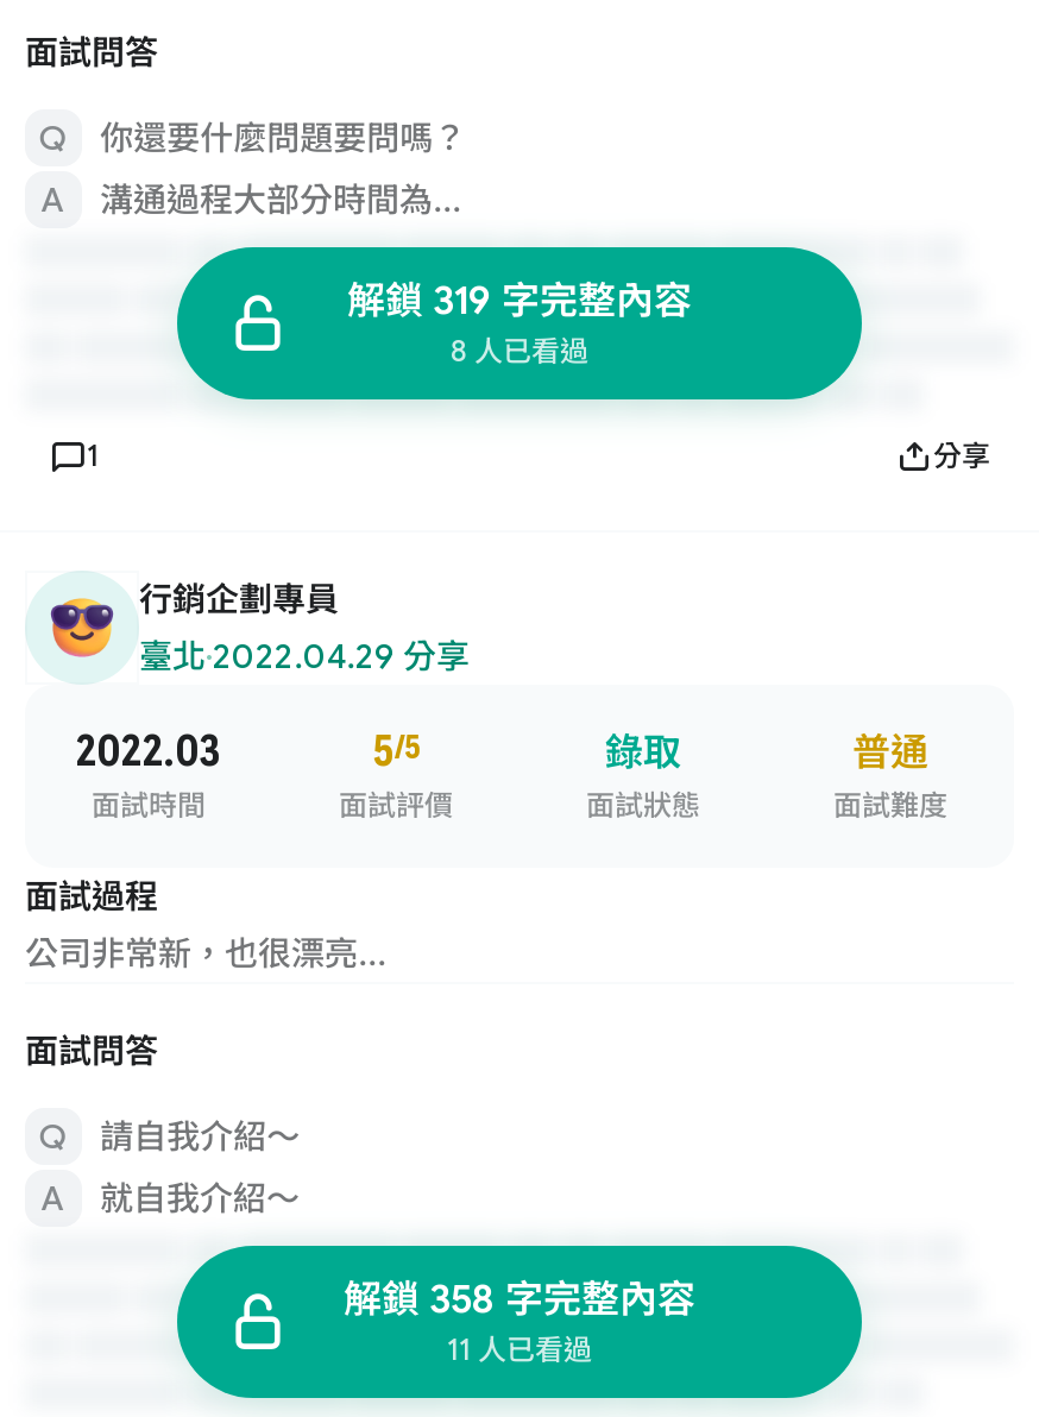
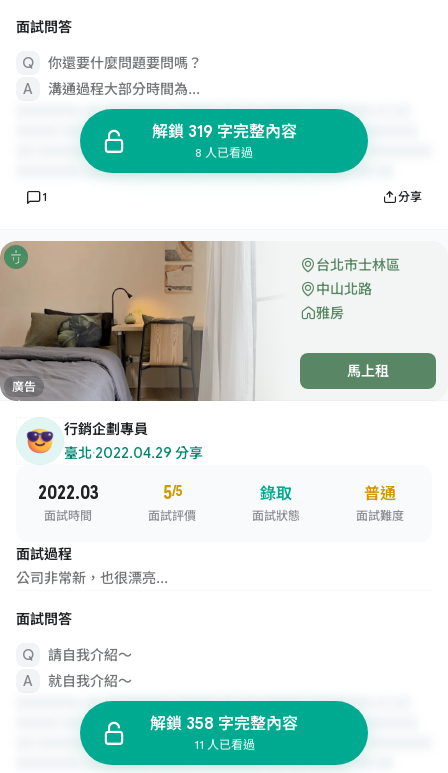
none -> [3,240,437,402] [image] | 台北市士林區 | 中山北路 | 雅房 | 馬上租 | 廣告

